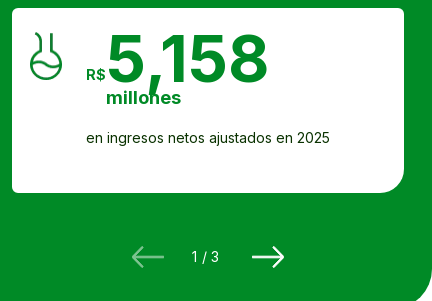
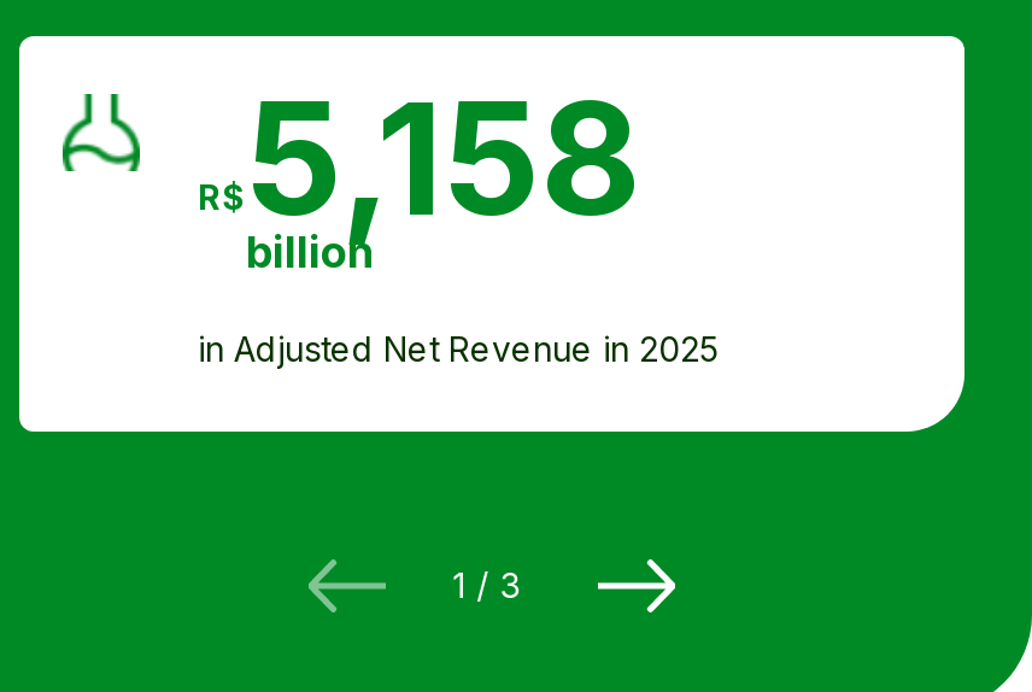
[29,32,63,81] [image] -> [60,92,142,174] [image]
[106,87,181,108] millones -> [246,226,374,276] billion
[86,129,330,146] en ingresos netos ajustados en 2025 -> [198,327,719,368] in Adjusted Net Revenue in 2025

